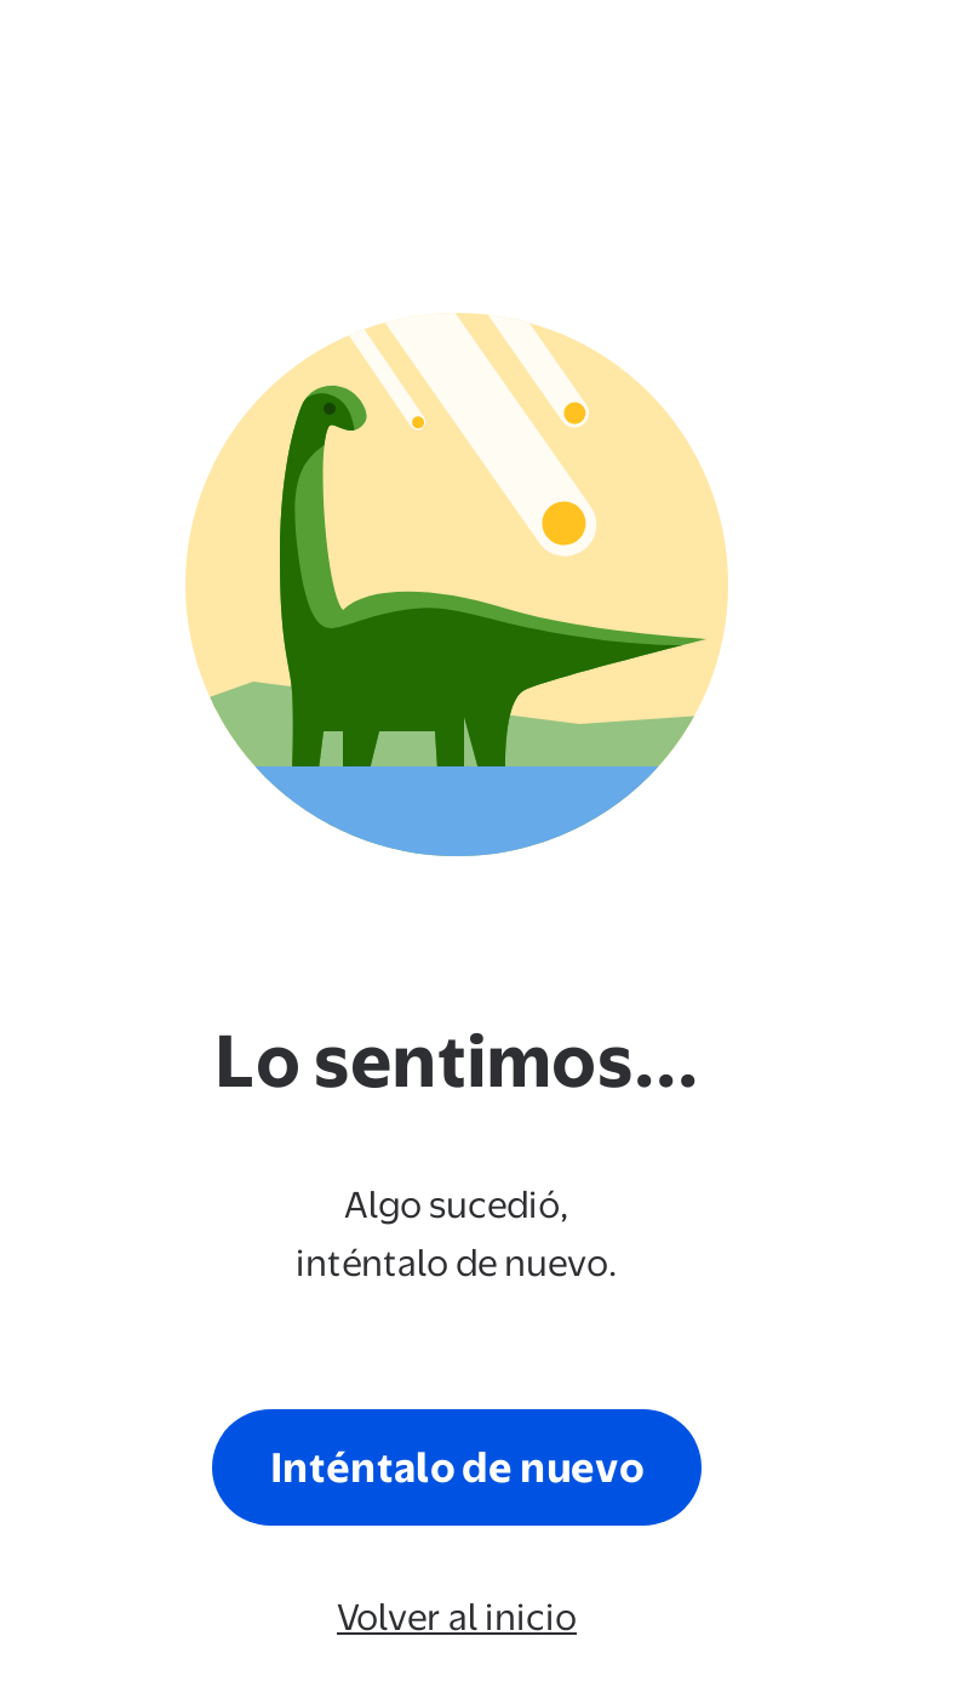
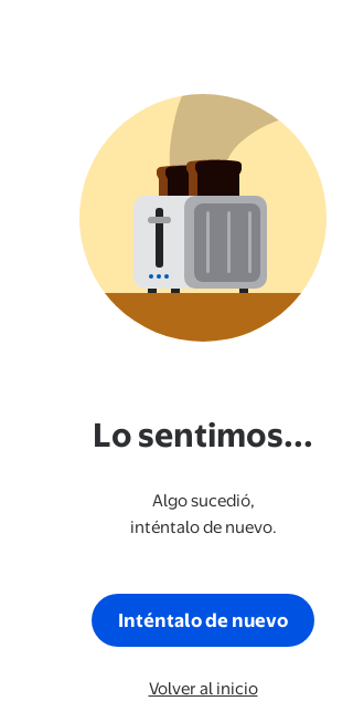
[210,315,704,859] [image] -> [92,94,312,343] [image]

